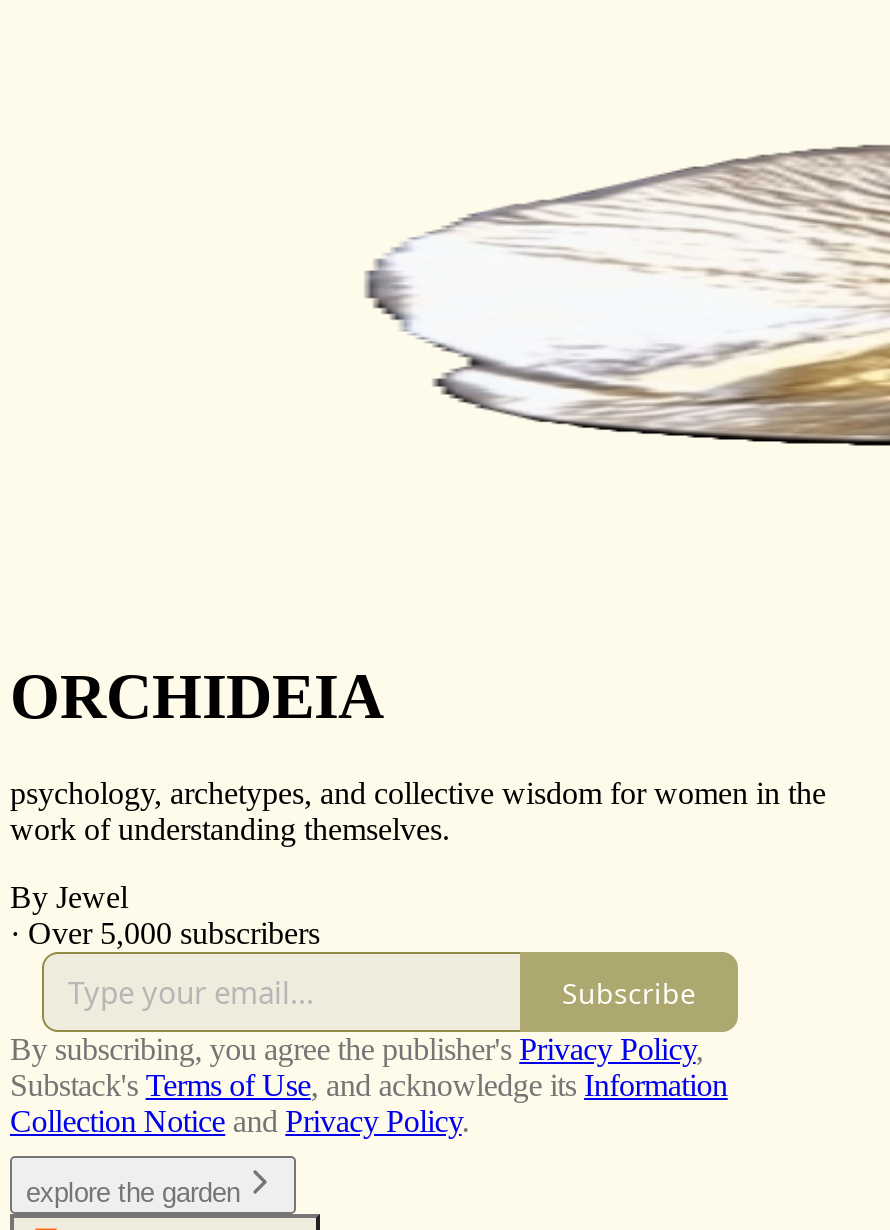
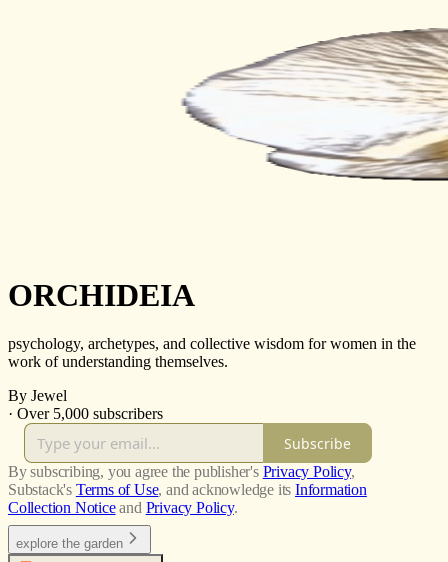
[358,142,884,468] [image] -> [181,19,445,182] [image]

